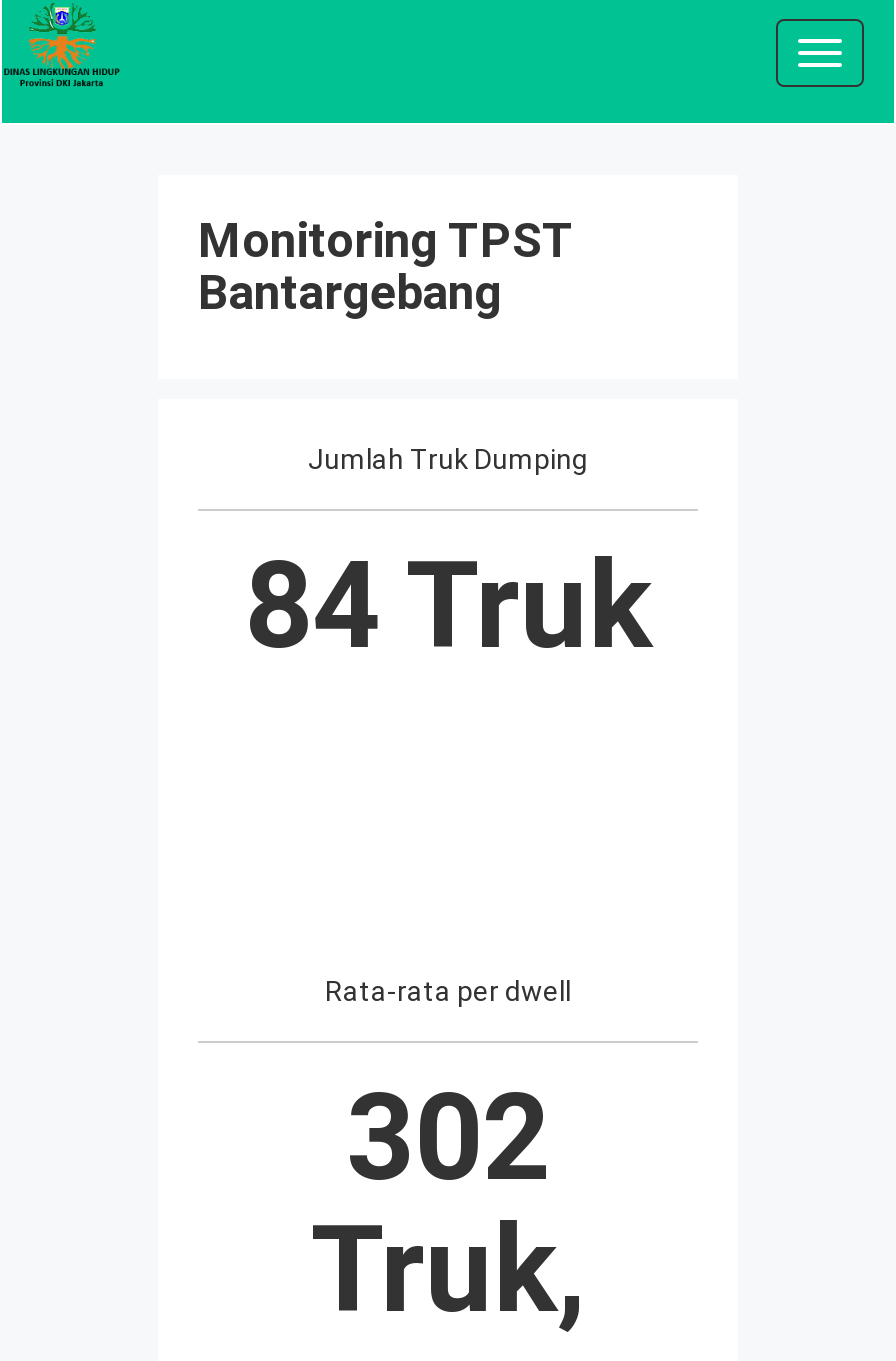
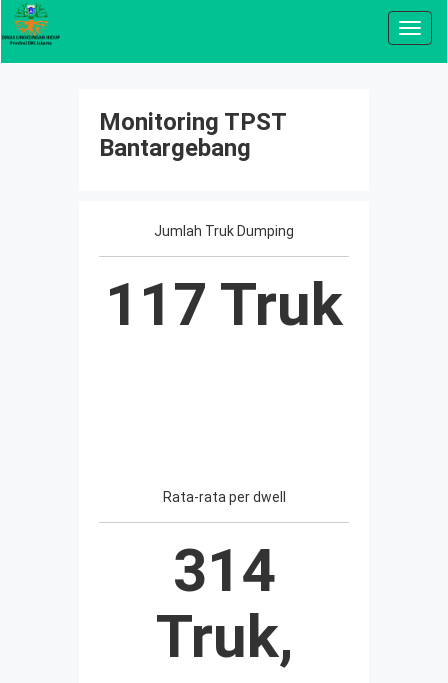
[244,535,652,677] 84 Truk -> [105,269,343,340] 117 Truk
[346,1067,550,1209] 302 -> [173,535,275,606] 314

